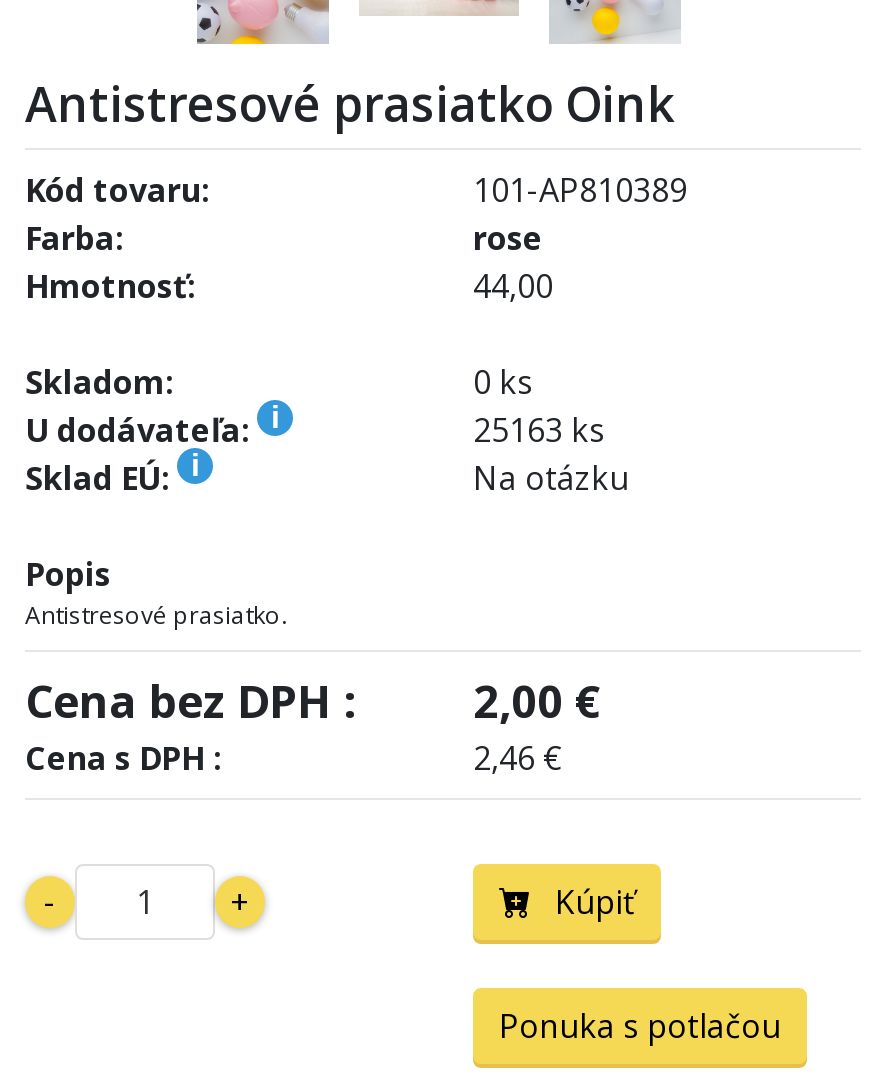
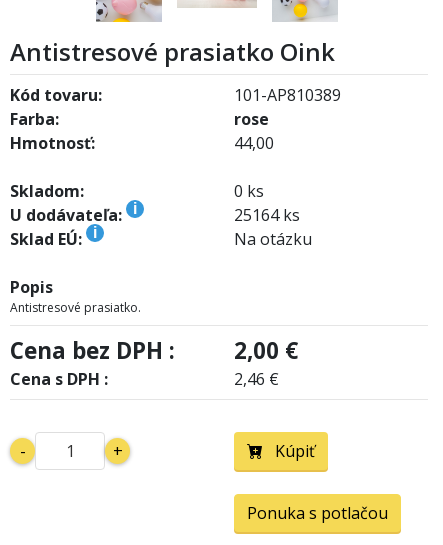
[473,408,605,452] 25163 ks -> [234,204,300,226] 25164 ks

